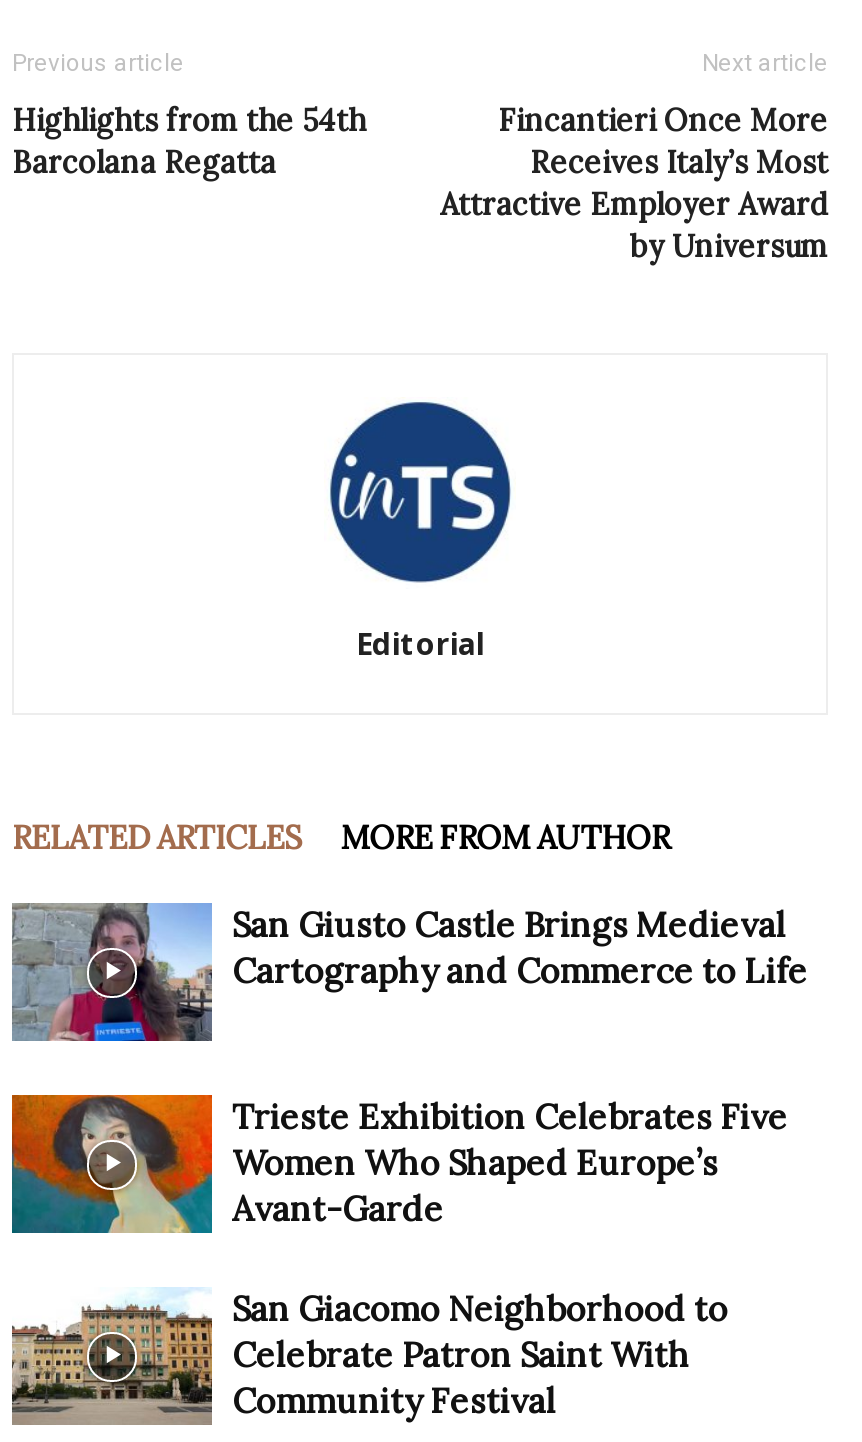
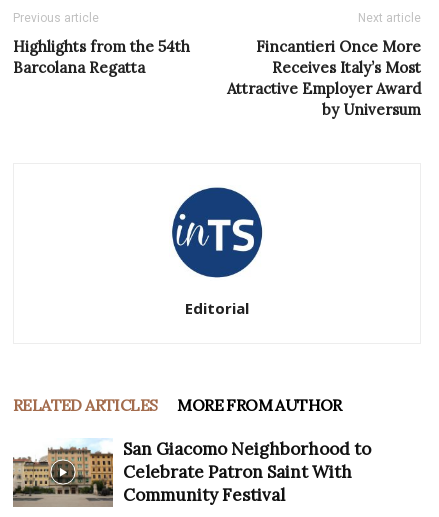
[10,901,808,1231] [image] | San Giusto Castle Brings Medieval | Cartography and Commerce to Life | Trieste Exhibition Celebrates Five | Women Who Shaped Europe’s | Avant-Garde -> none
[10,1093,204,1235] [image] -> none

